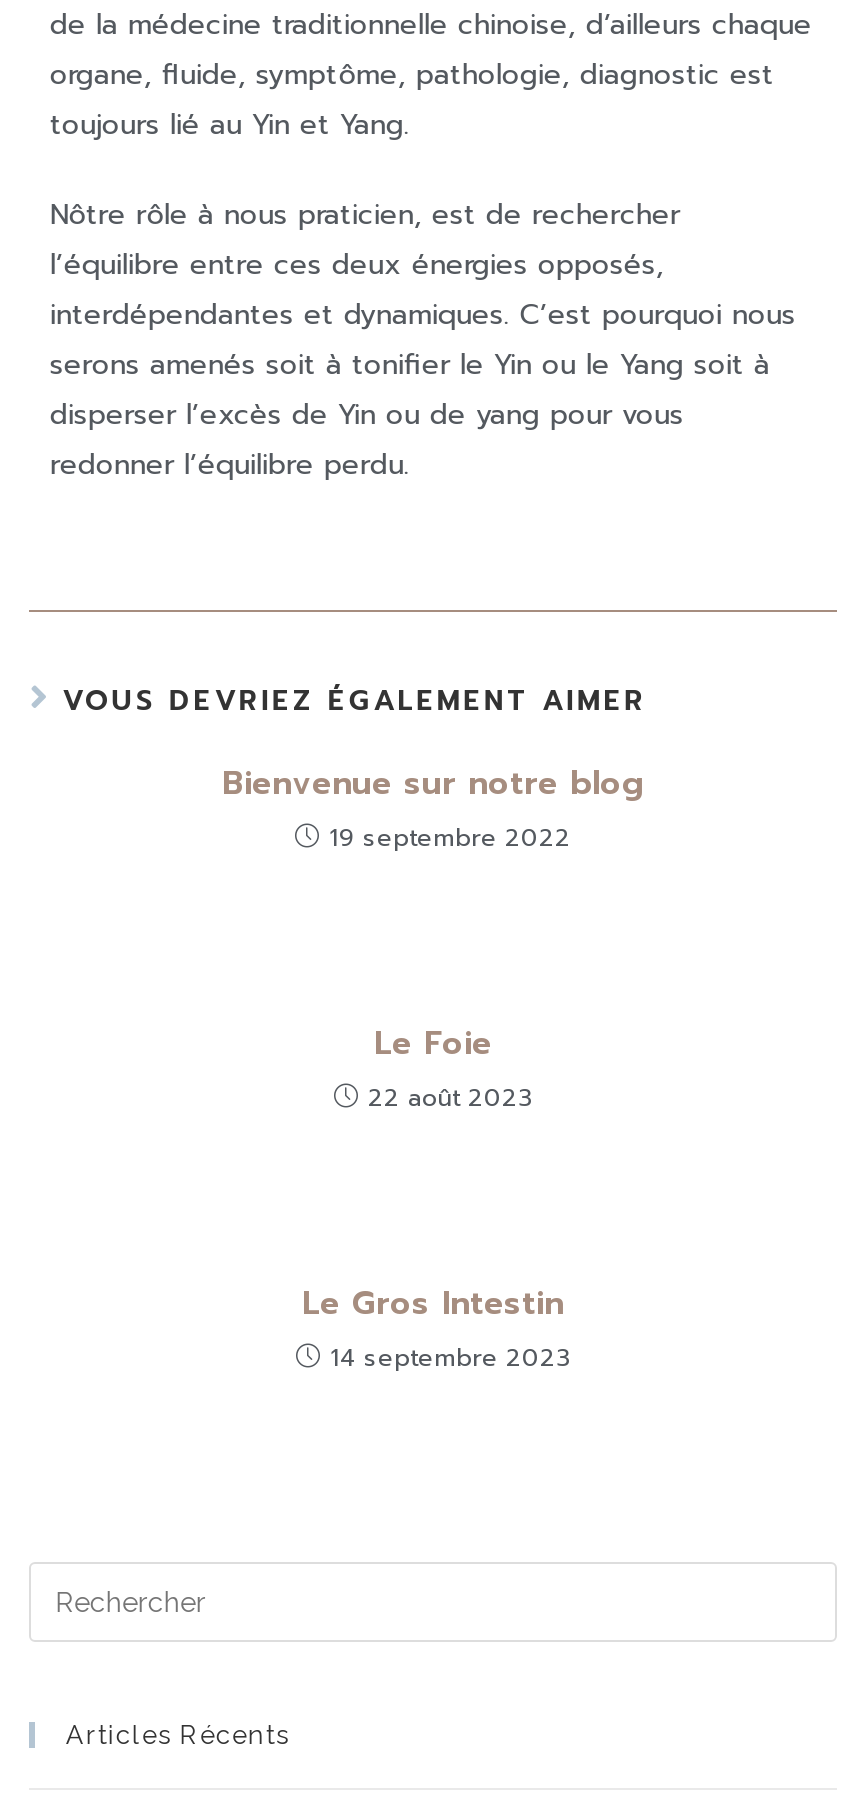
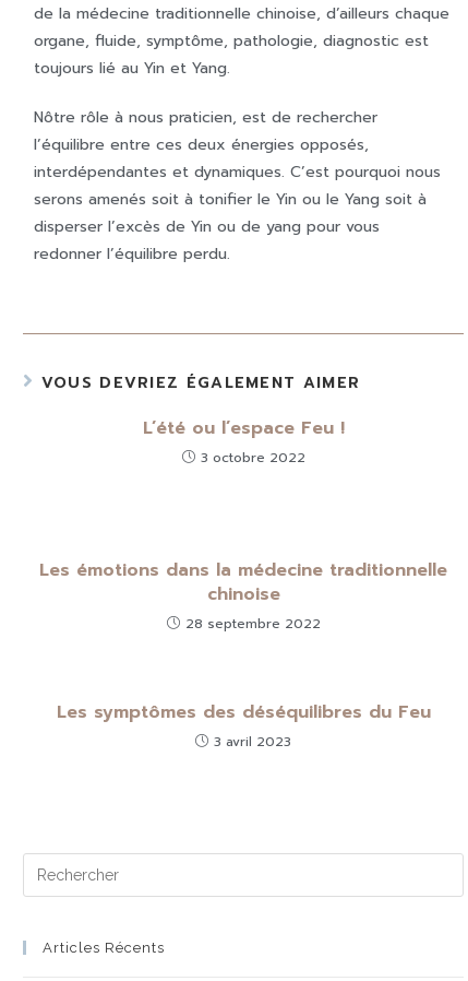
[222,760,644,856] Bienvenue sur notre blog | 19 septembre 2022 -> [142,415,344,468] L’été ou l’espace Feu ! | 3 octobre 2022
[368,1020,532,1116] Le Foie | 22 août 2023 -> [39,557,447,634] Les émotions dans la médecine traditionnelle | chinoise | 28 septembre 2022
[302,1280,570,1376] Le Gros Intestin | 14 septembre 2023 -> [56,699,430,752] Les symptômes des déséquilibres du Feu | 3 avril 2023

